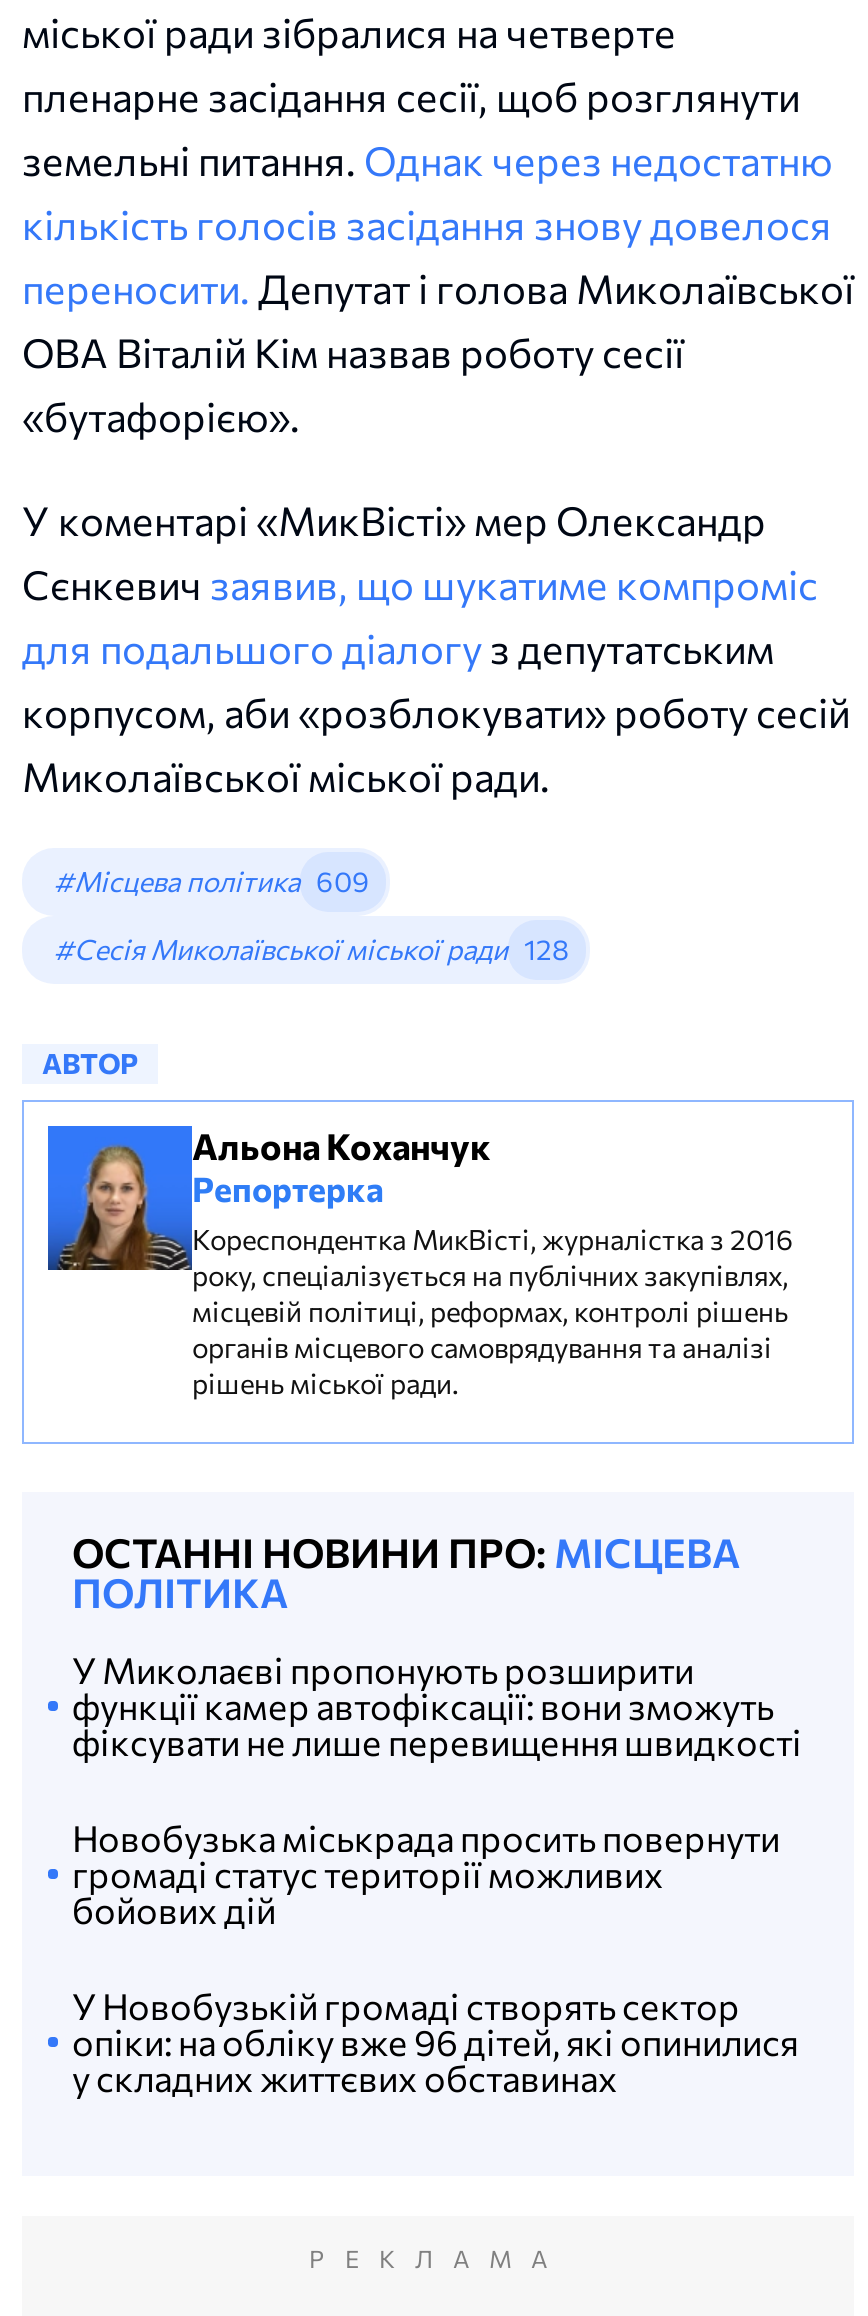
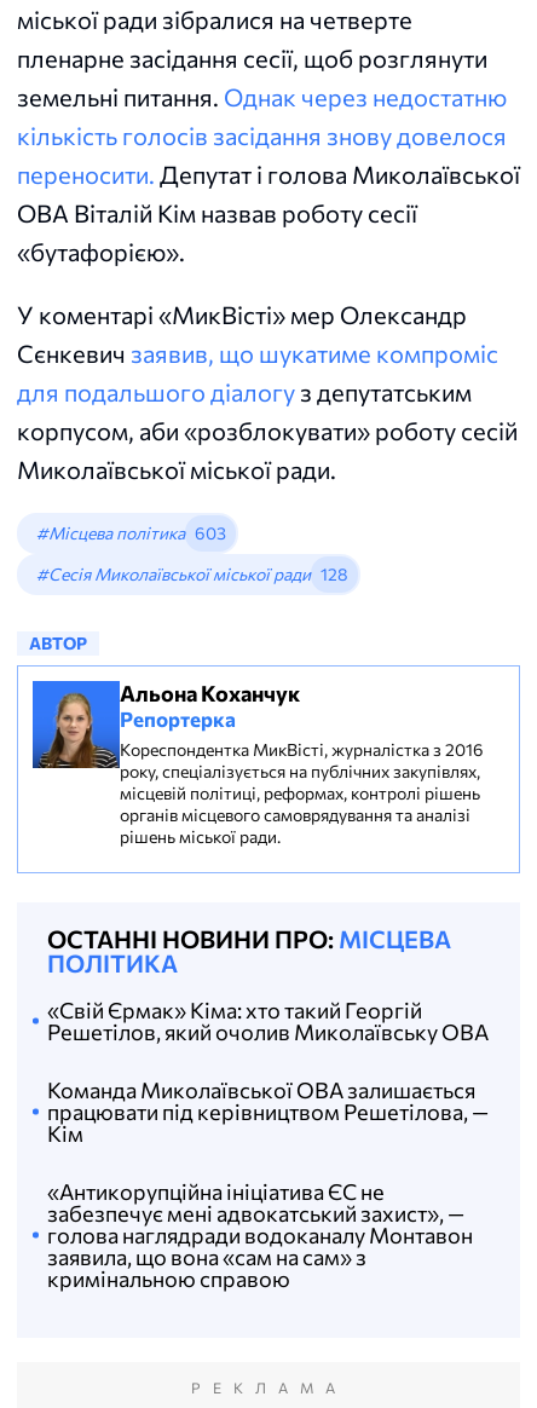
[54,864,370,898] #Місцева політика 609 -> [36,522,226,543] #Місцева політика 603
[72,1648,802,1764] У Миколаєві пропонують розширити | функції камер автофіксації: вони зможуть | фіксувати не лише перевищення швидкості -> [47,996,489,1045] «Свій Єрмак» Кіма: хто такий Георгій | Решетілов, який очолив Миколаївську ОВА
[72,1816,780,1932] Новобузька міськрада просить повернути | громаді статус території можливих | бойових дій -> [47,1076,489,1146] Команда Миколаївської ОВА залишається | працювати під керівництвом Решетілова, — | Кім
[72,1984,798,2100] У Новобузькій громаді створять сектор | опіки: на обліку вже 96 дітей, які опинилися | у складних життєвих обставинах -> [47,1178,473,1292] «Антикорупційна ініціатива ЄС не | забезпечує мені адвокатський захист», — | голова наглядради водоканалу Монтавон | заявила, що вона «сам на сам» з | кримінальною справою

